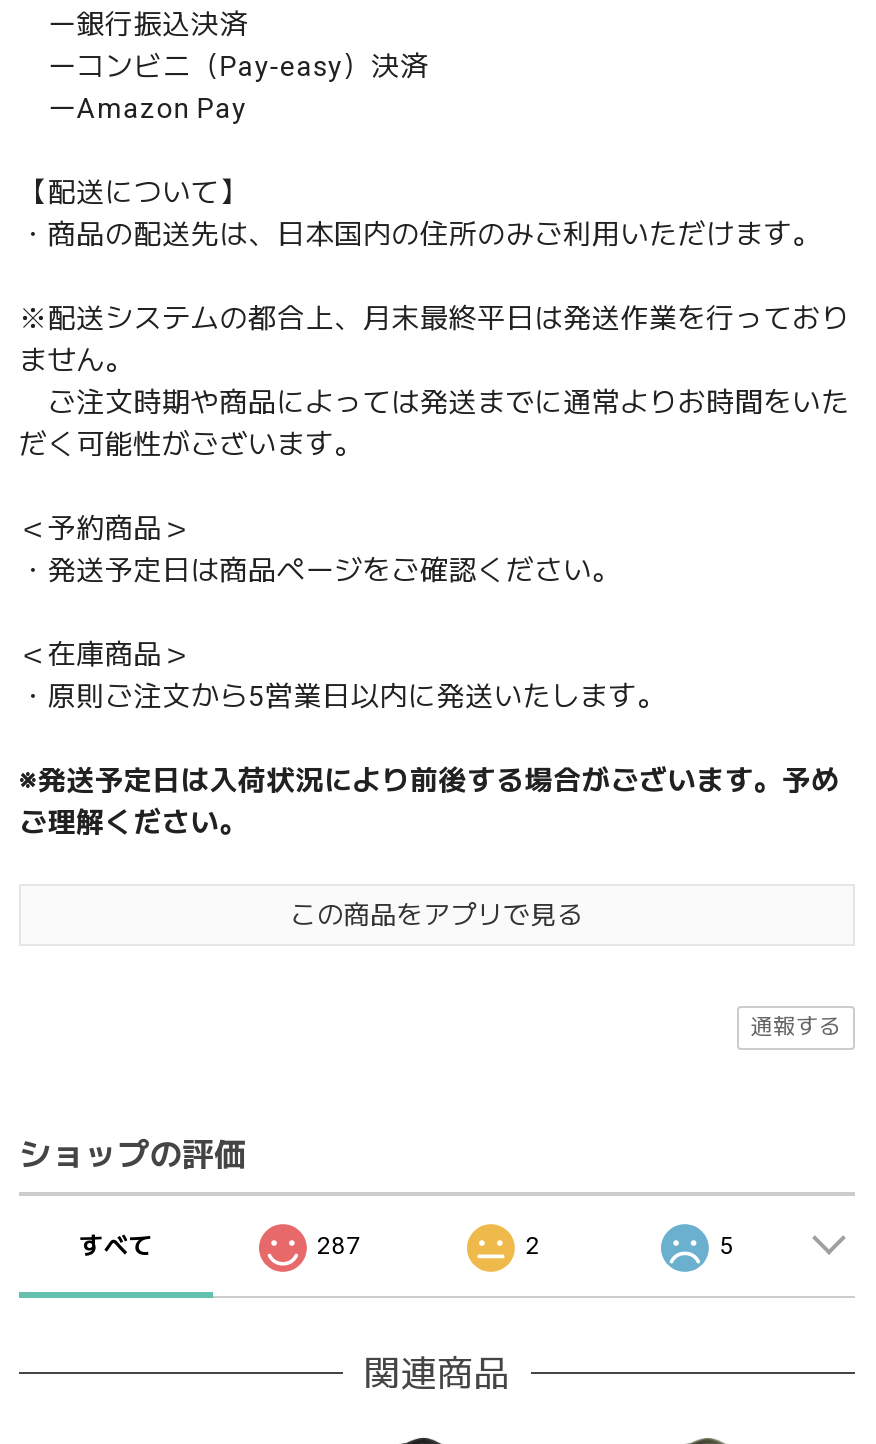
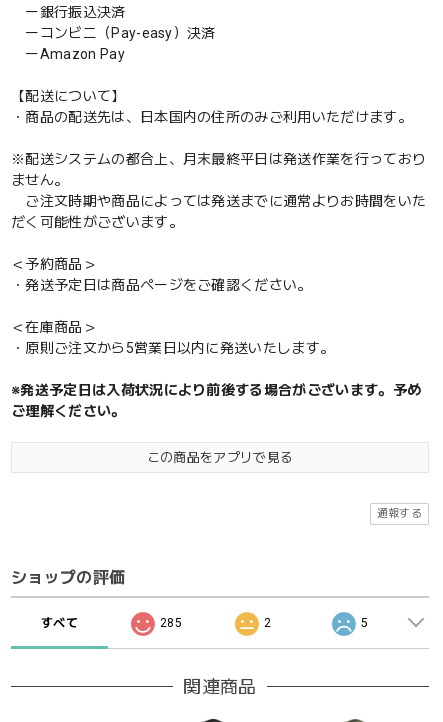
[317,1232,361,1260] 287 -> [160,616,182,630] 285

